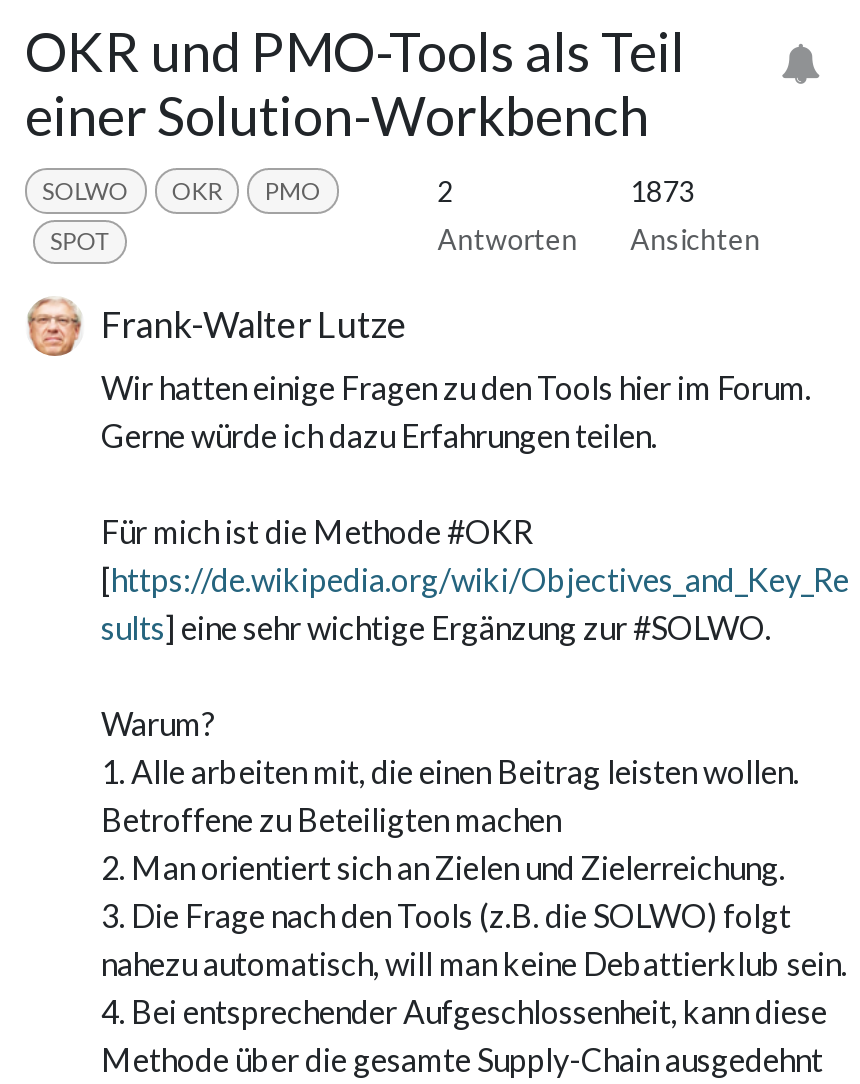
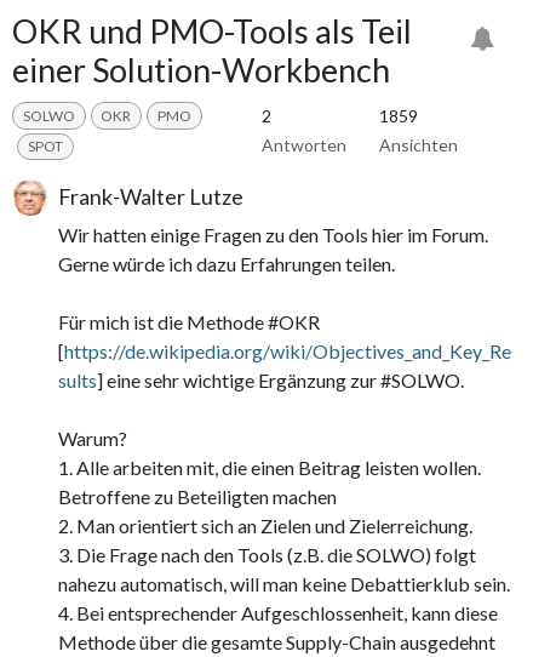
[630,173,694,207] 1873 -> [379,105,418,126] 1859

